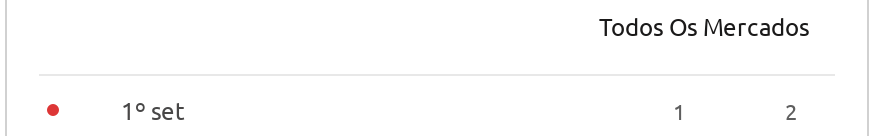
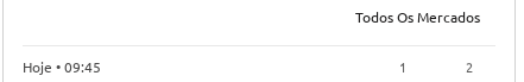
[121,95,185,127] 1º set -> [23,57,101,76] Hoje • 09:45

